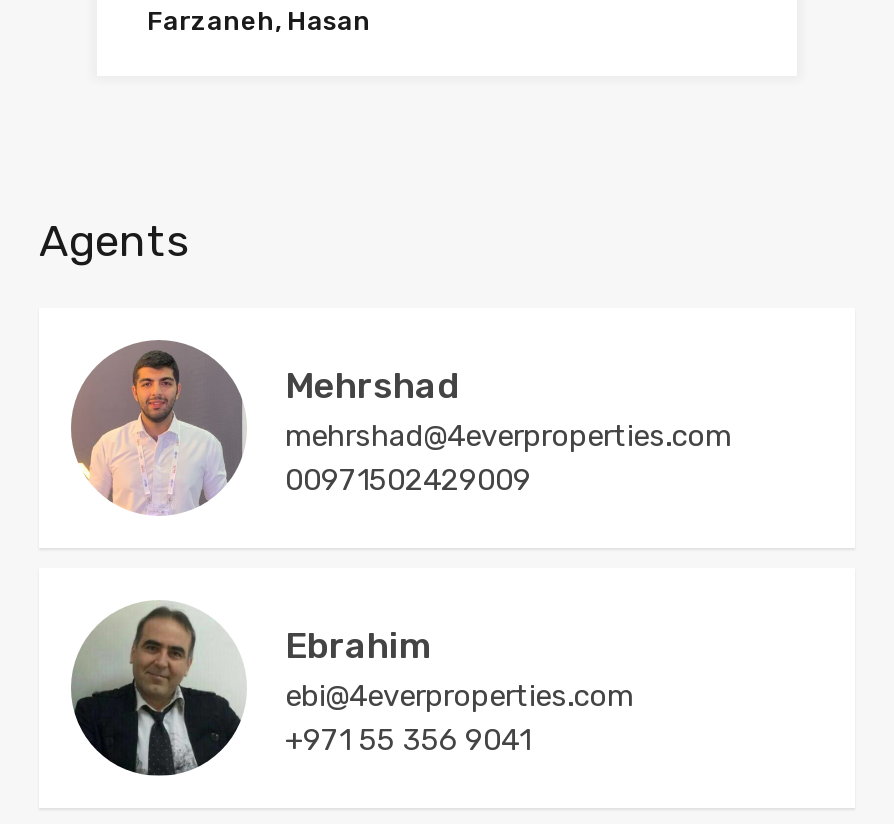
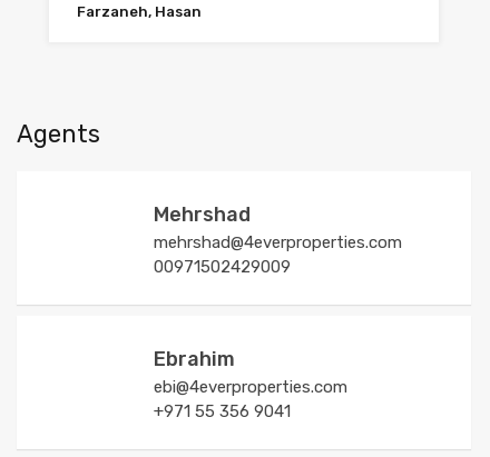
[69,338,247,516] [image] -> none
[69,600,247,778] [image] -> none

